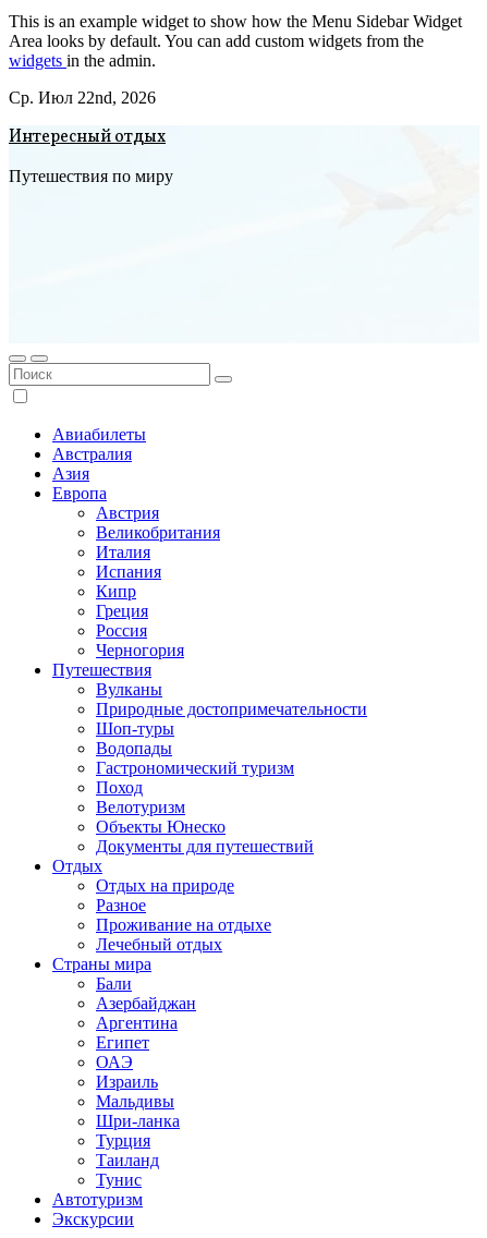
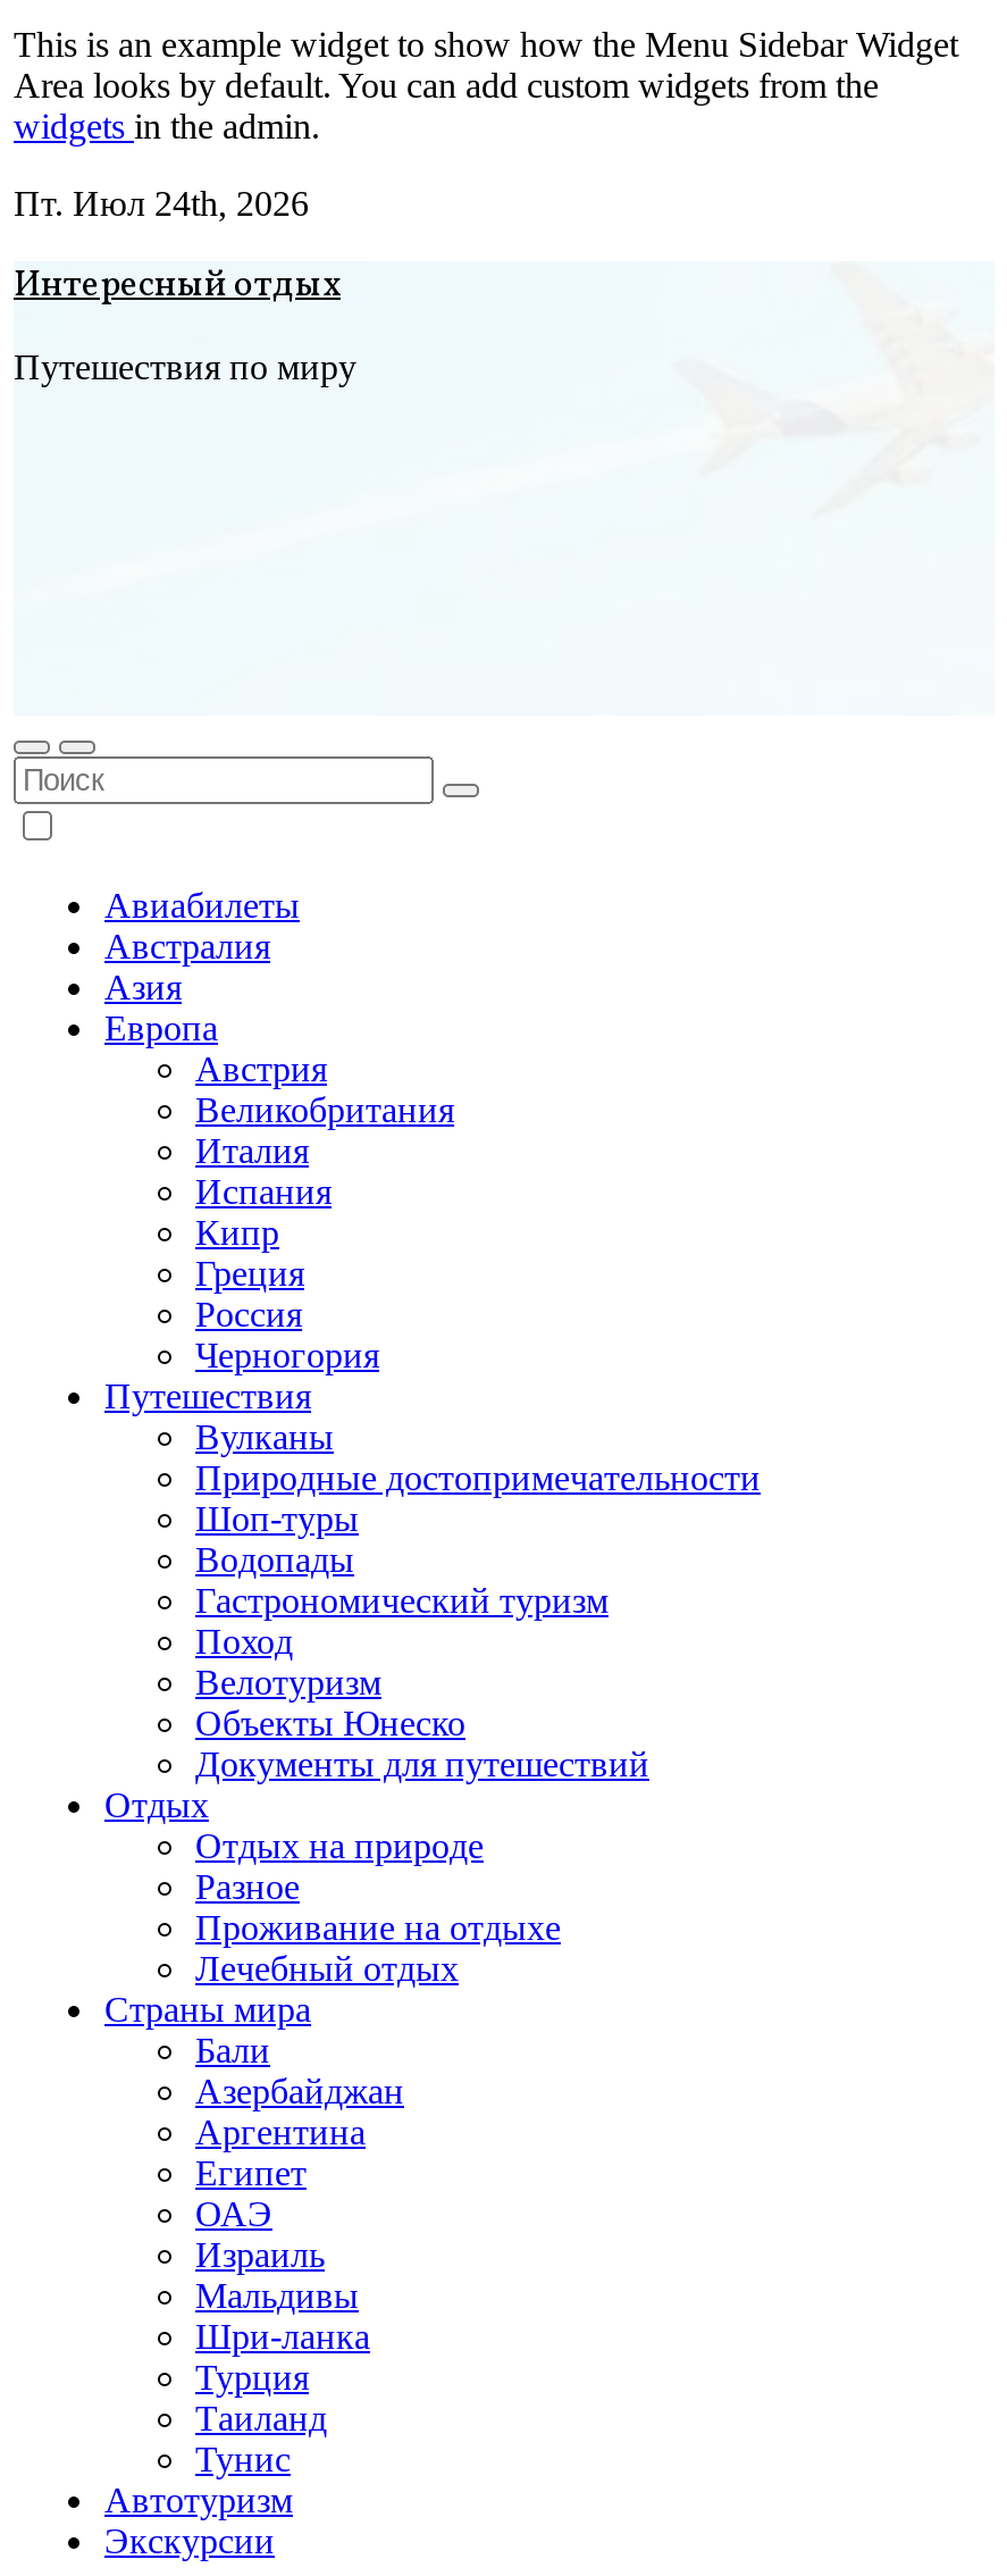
[9,88,156,107] Ср. Июл 22nd, 2026 -> [14,184,309,223] Пт. Июл 24th, 2026

